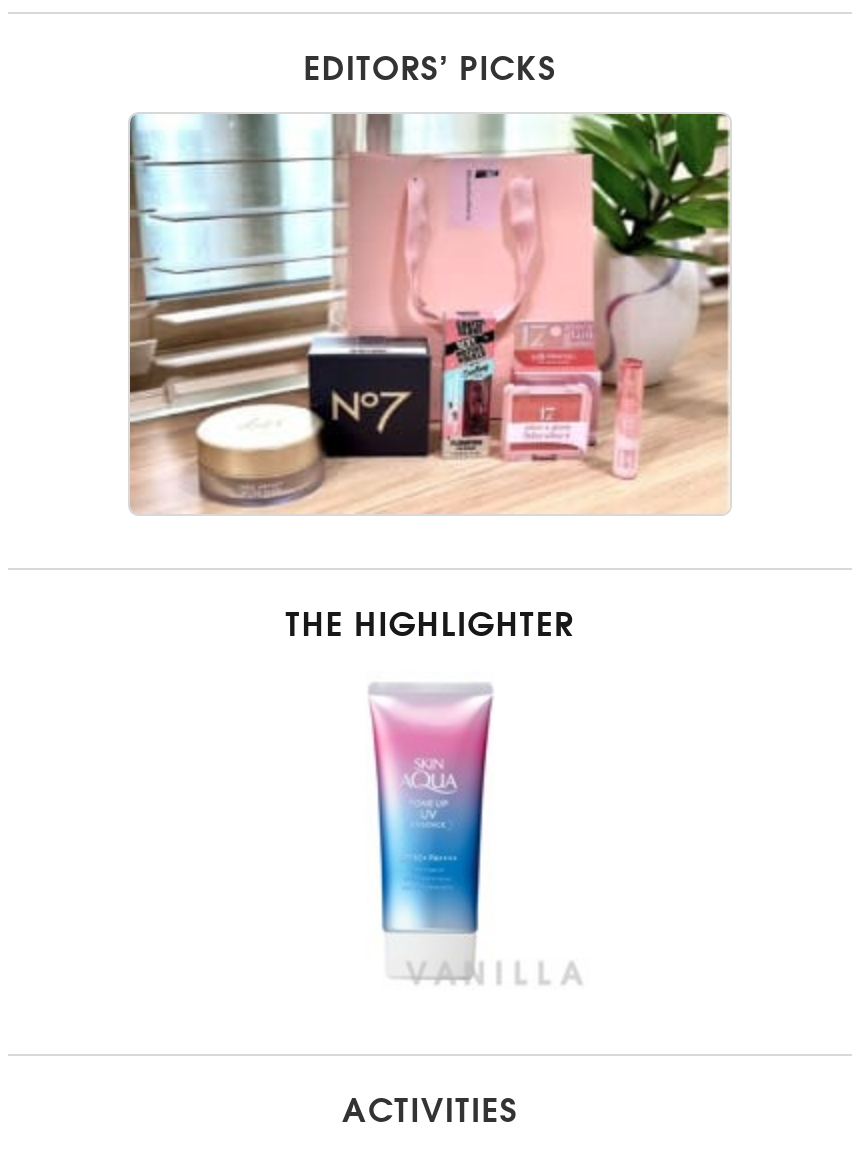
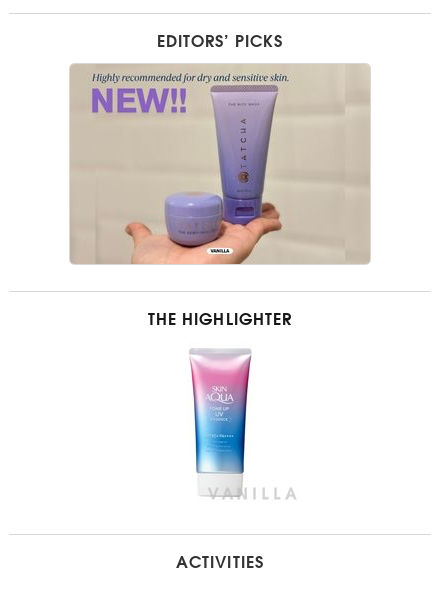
[130,112,730,514] [image] -> [69,63,370,265] [image]

